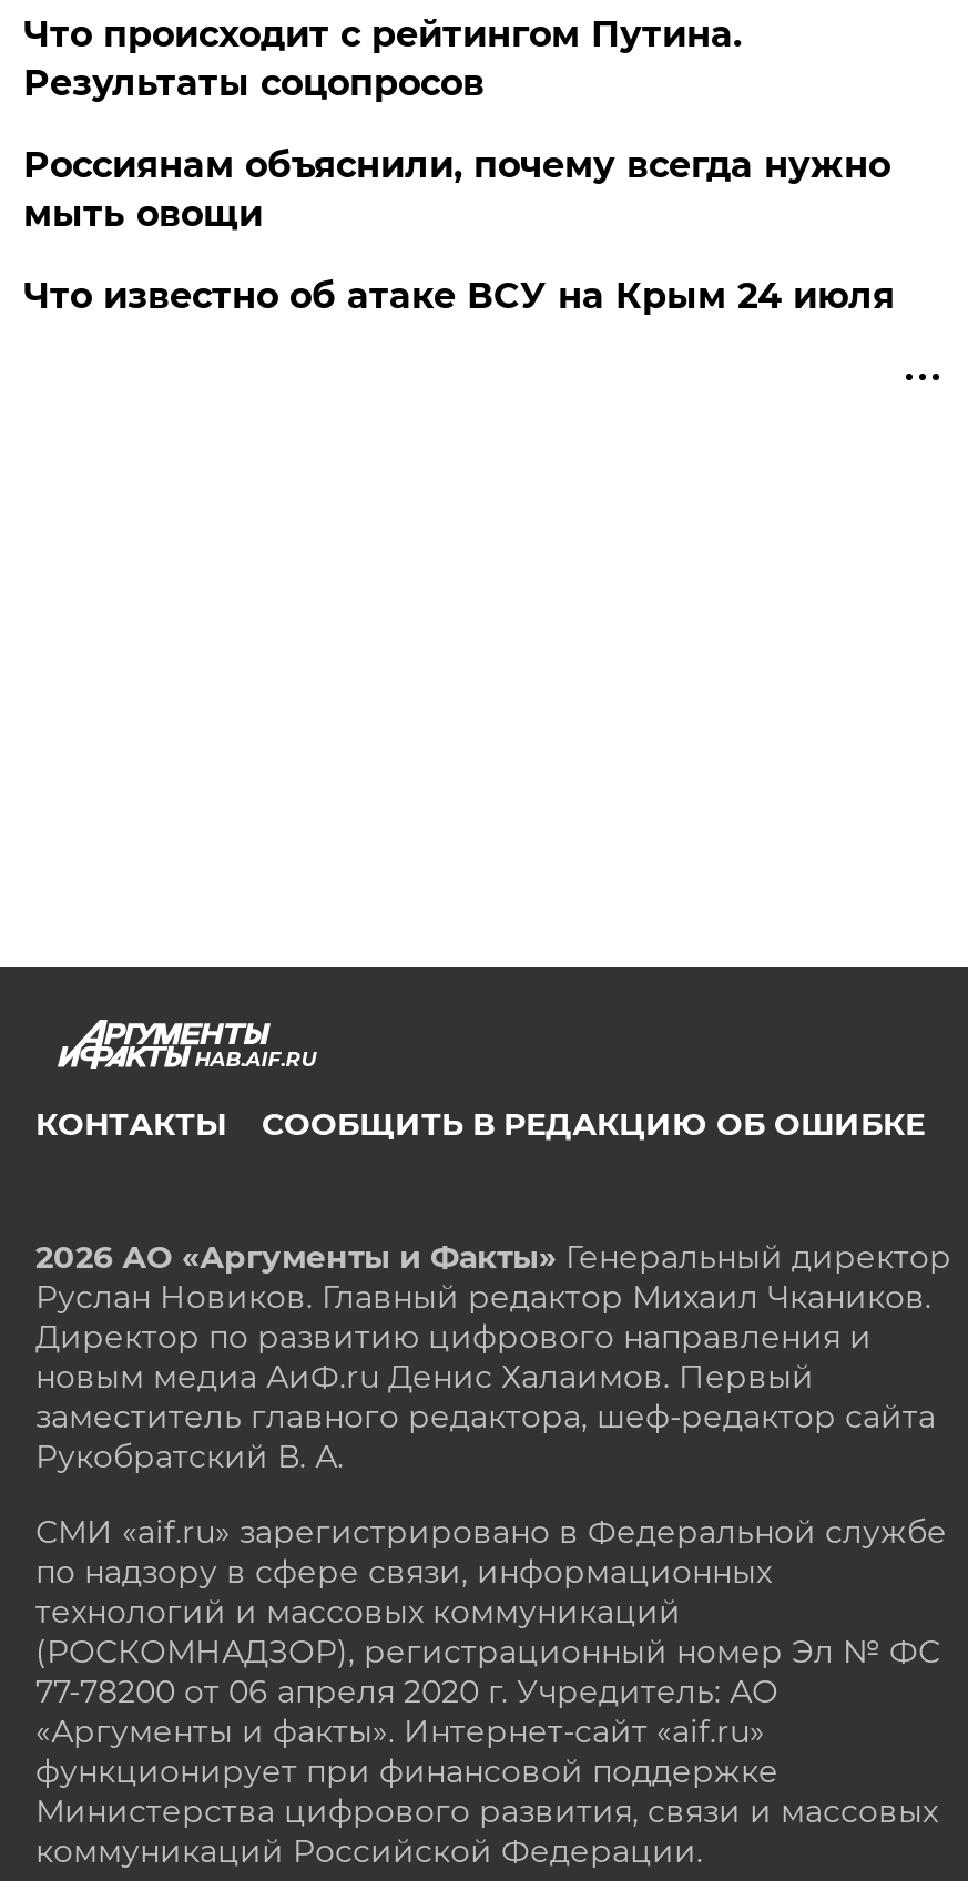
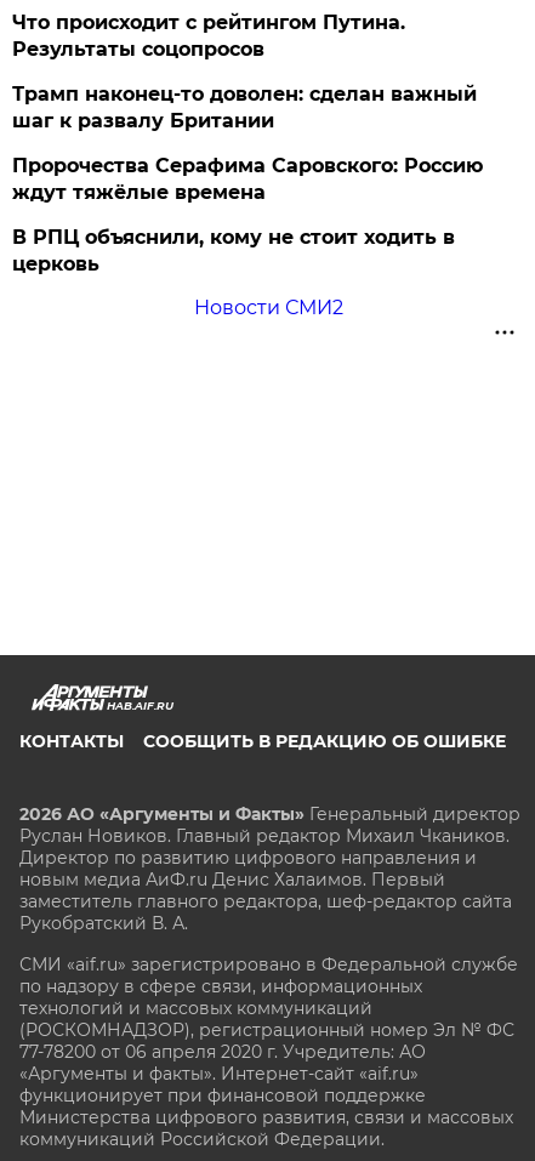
[23,145,895,317] Россиянам объяснили, почему всегда нужно | мыть овощи | Что известно об атаке ВСУ на Крым 24 июля -> [13,83,483,319] Трамп наконец-то доволен: сделан важный | шаг к развалу Британии | Пророчества Серафима Саровского: Россию | ждут тяжёлые времена | В РПЦ объяснили, кому не стоит ходить в | церковь | Новости СМИ2

